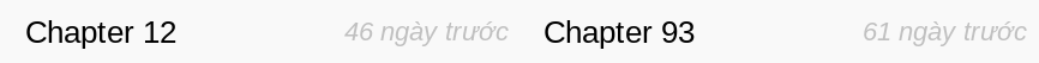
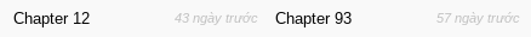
[344,14,695,50] 46 ngày trước Chapter 93 -> [175,10,352,27] 43 ngày trước Chapter 93
[863,17,1028,45] 61 ngày trước -> [436,11,520,25] 57 ngày trước

